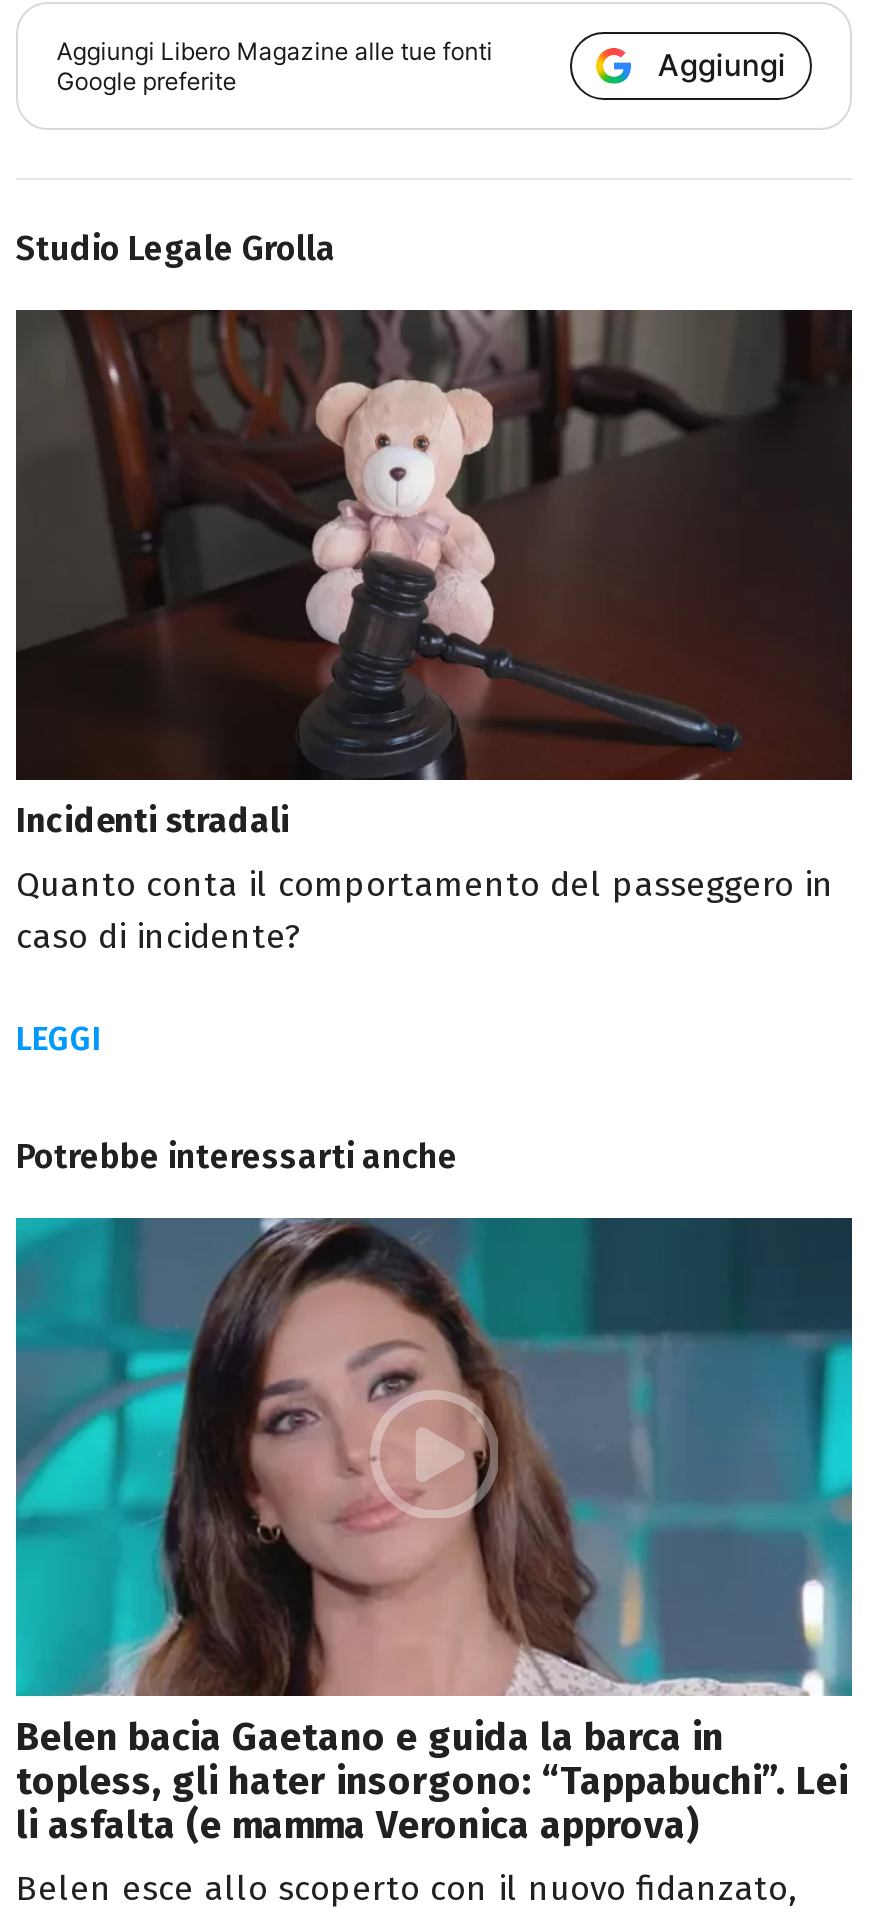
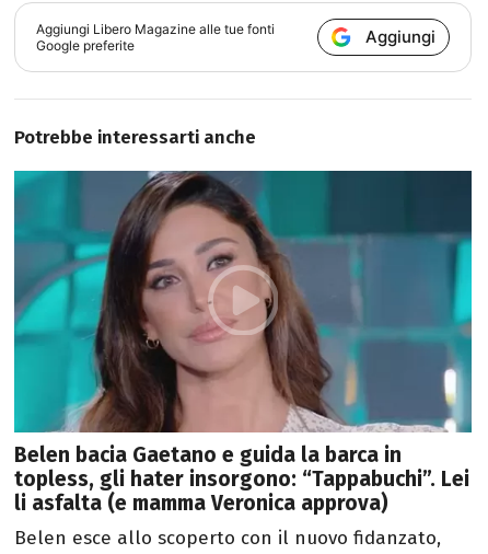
[16,229,336,271] Studio Legale Grolla -> none
[14,308,854,1059] [image] | Incidenti stradali | Quanto conta il comportamento del passeggero in | caso di incidente? | LEGGI -> none

